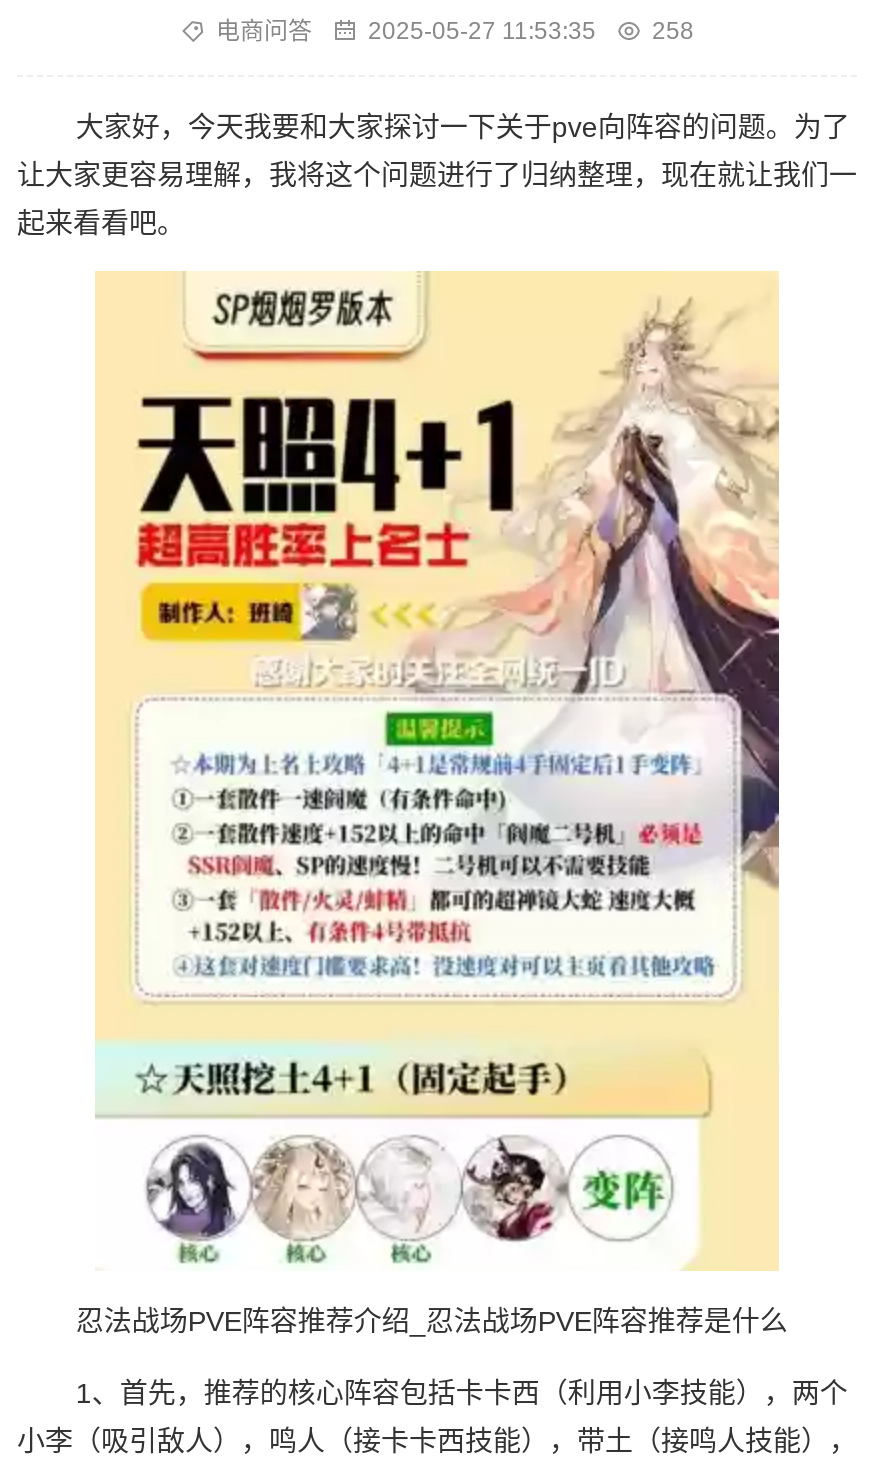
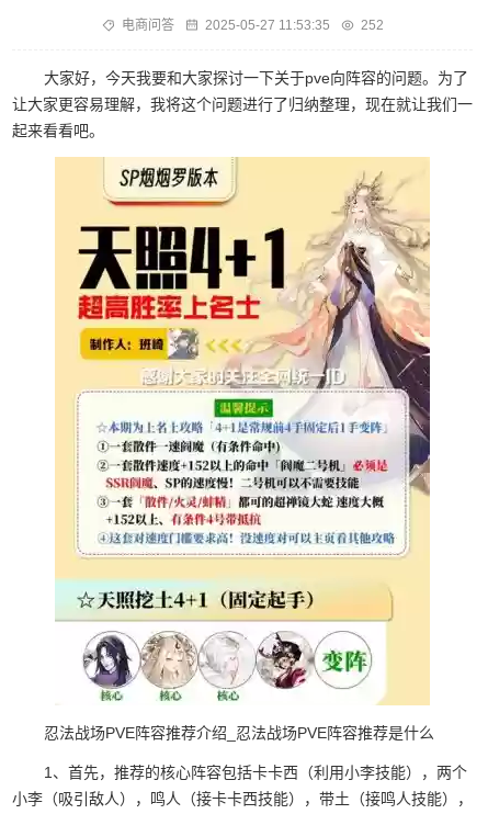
[216,18,694,46] 电商问答 2025-05-27 11:53:35 258 -> [121,18,383,33] 电商问答 2025-05-27 11:53:35 252

